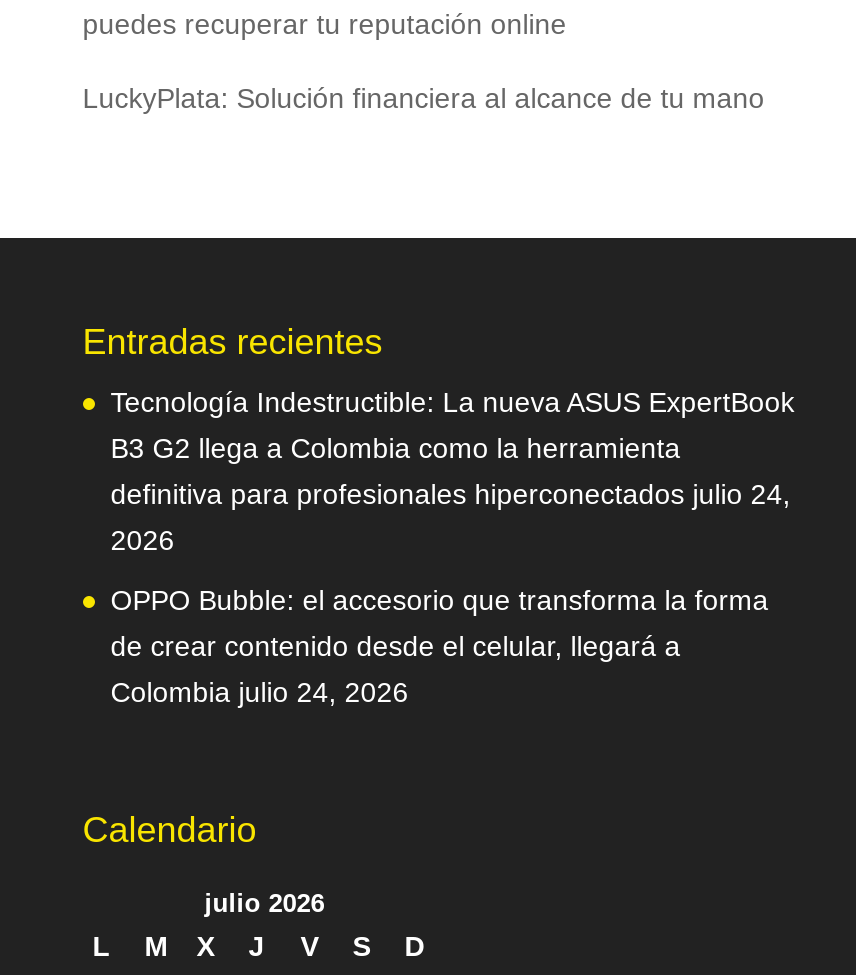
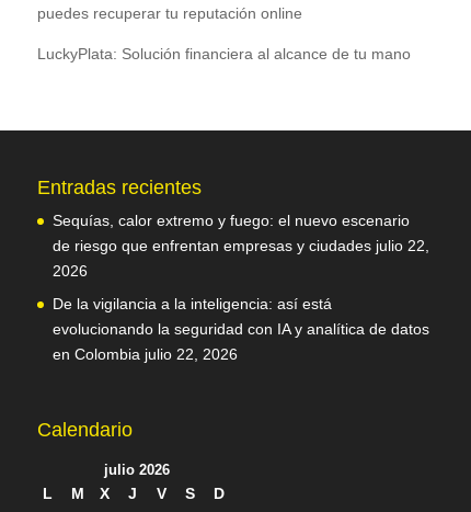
[111,386,795,510] Tecnología Indestructible: La nueva ASUS ExpertBook | B3 G2 llega a Colombia como la herramienta | definitiva para profesionales hiperconectados julio 24, -> [52,212,429,254] Sequías, calor extremo y fuego: el nuevo escenario | de riesgo que enfrentan empresas y ciudades julio 22,
[111,584,769,708] OPPO Bubble: el accesorio que transforma la forma | de crear contenido desde el celular, llegará a | Colombia julio 24, 2026 -> [52,295,429,363] De la vigilancia a la inteligencia: así está | evolucionando la seguridad con IA y analítica de datos | en Colombia julio 22, 2026

